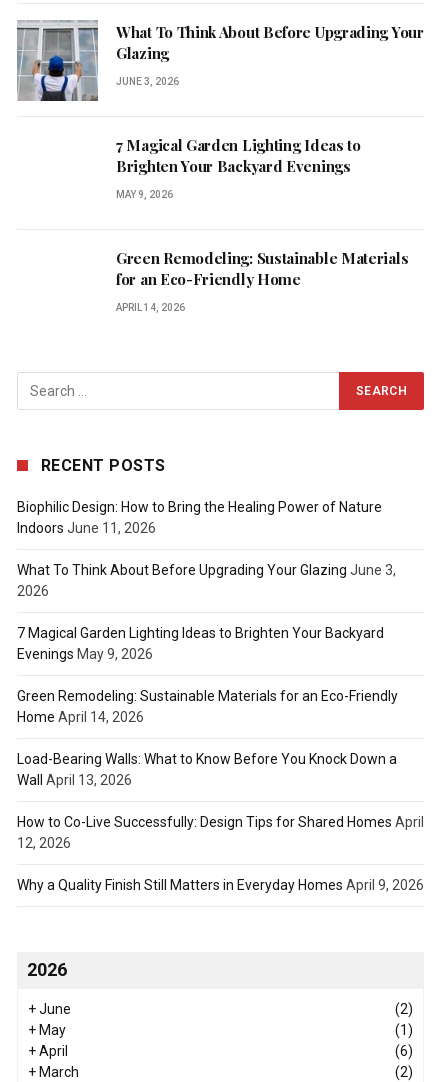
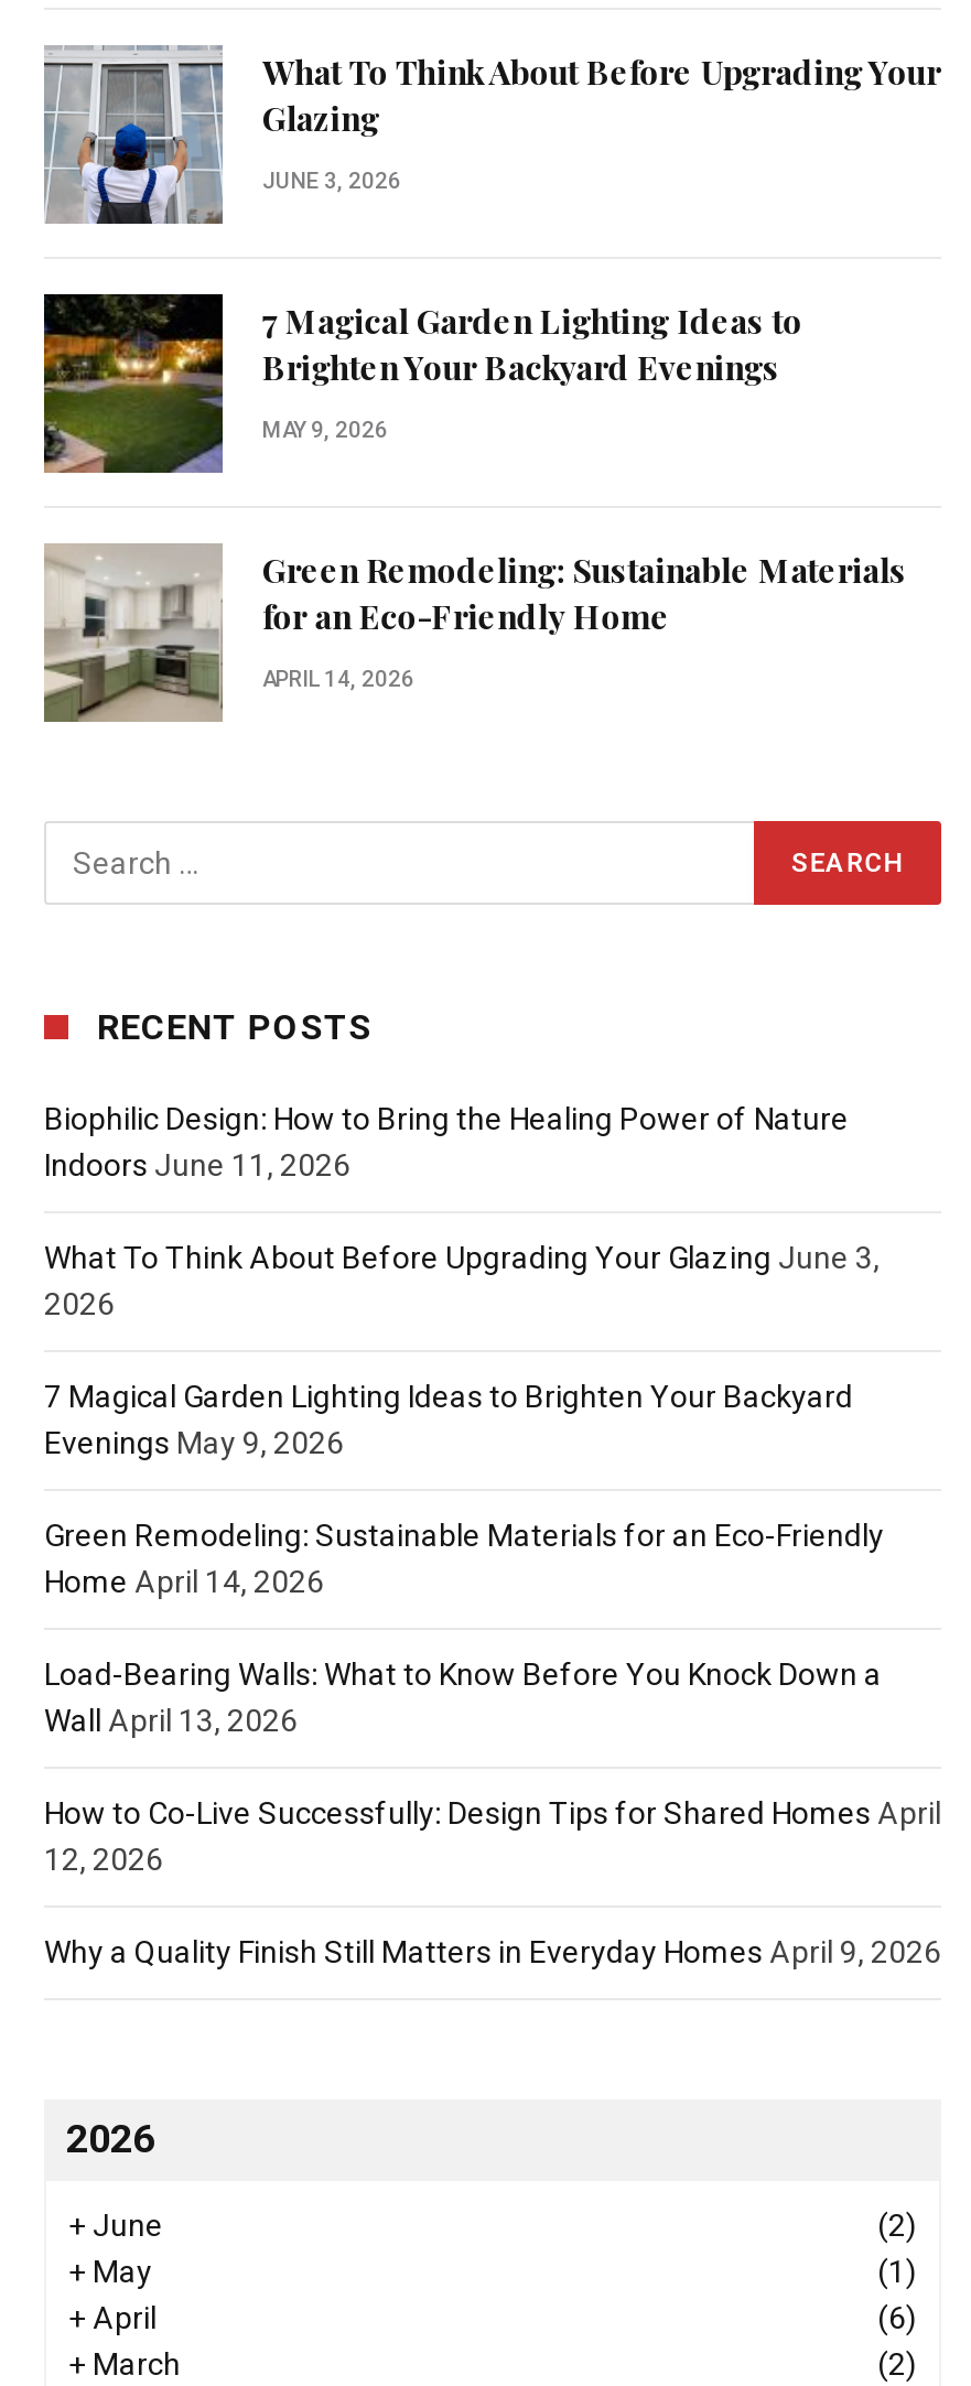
none -> [42,292,225,475] [image]
none -> [42,543,225,724] [image]

